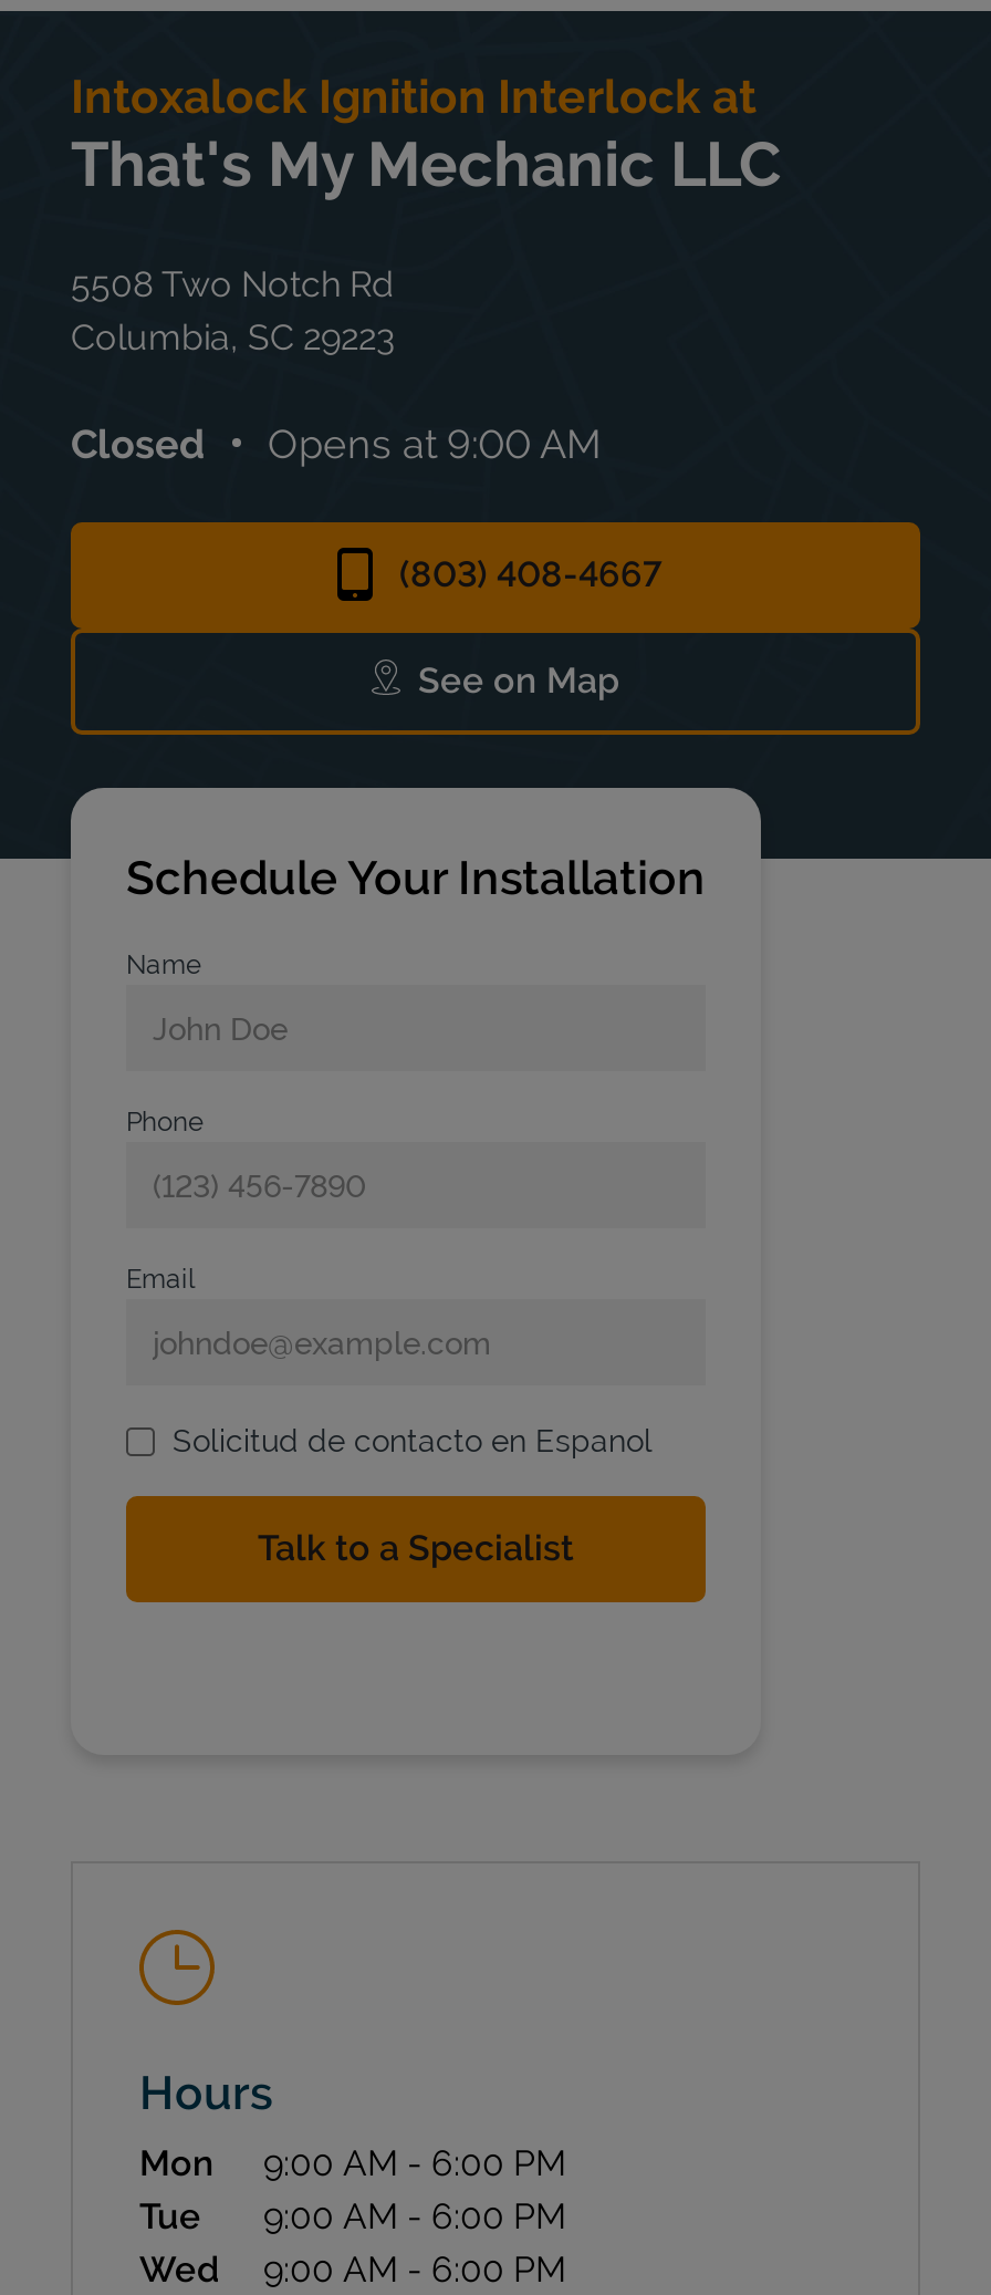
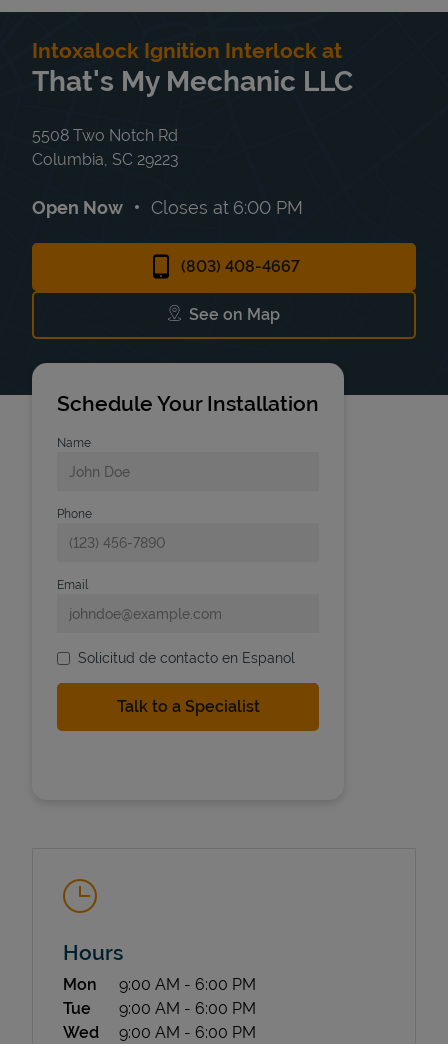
[71,419,602,466] Closed | Opens at 9:00 AM -> [32,196,303,217] Open Now | Closes at 6:00 PM

